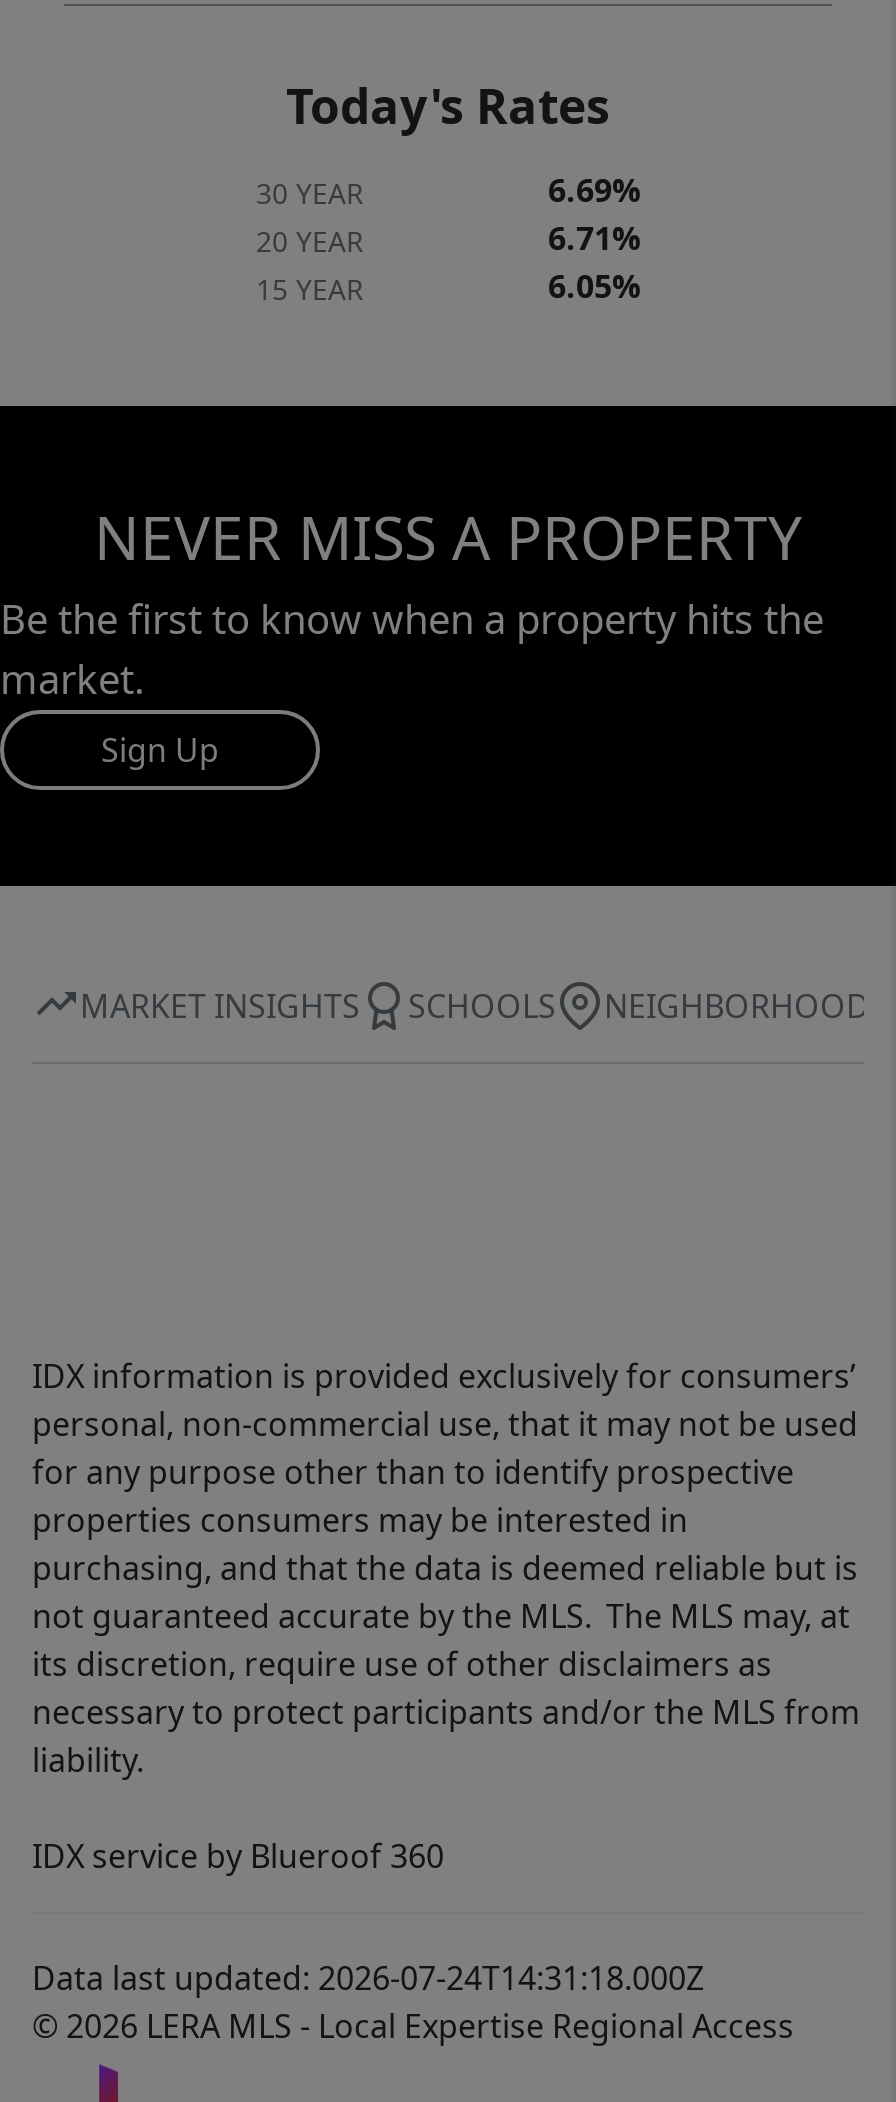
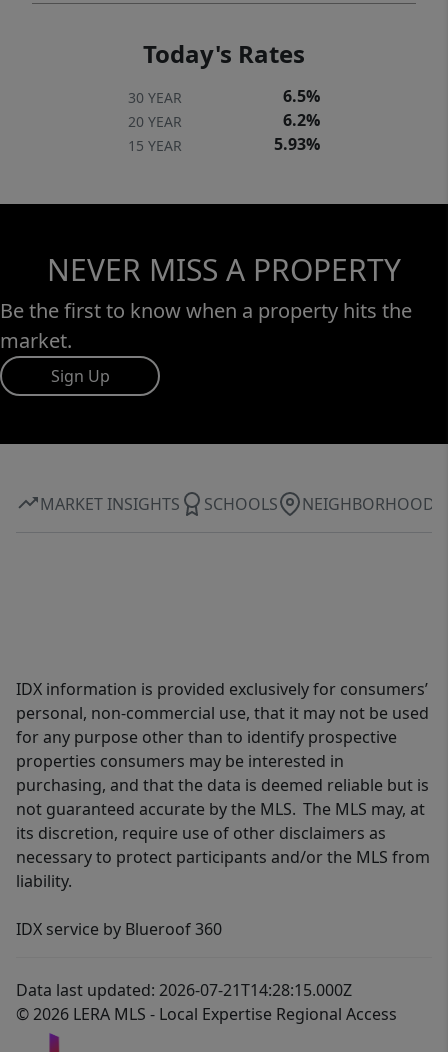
[548,168,640,212] 6.69% -> [283,85,320,107] 6.5%
[548,216,640,260] 6.71% -> [283,109,320,131] 6.2%
[548,264,640,308] 6.05% -> [274,133,320,155] 5.93%
[32,1956,704,2000] Data last updated: 2026-07-24T14:31:18.000Z -> [16,979,352,1001] Data last updated: 2026-07-21T14:28:15.000Z

